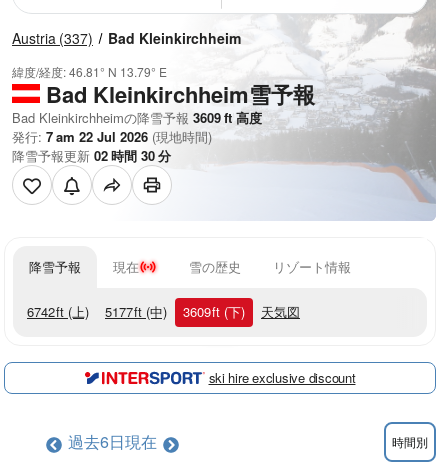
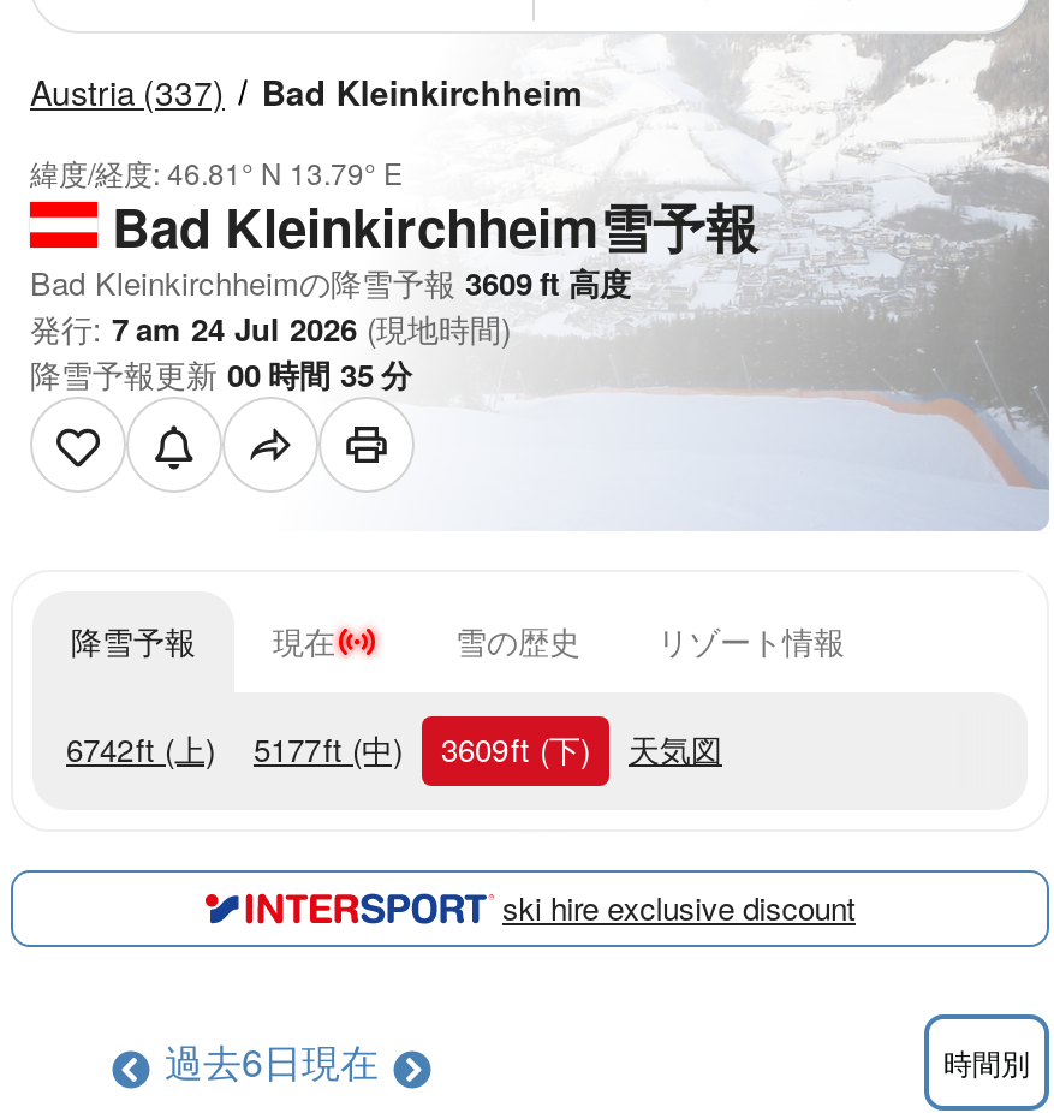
[12,127,212,146] 発行: 7 am 22 Jul 2026 (現地時間) -> [30,305,511,351] 発行: 7 am 24 Jul 2026 (現地時間)
[12,146,171,165] 降雪予報更新02時間30分 -> [30,351,412,397] 降雪予報更新00時間35分

